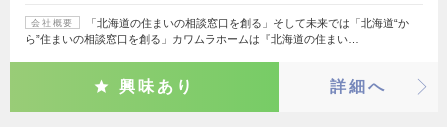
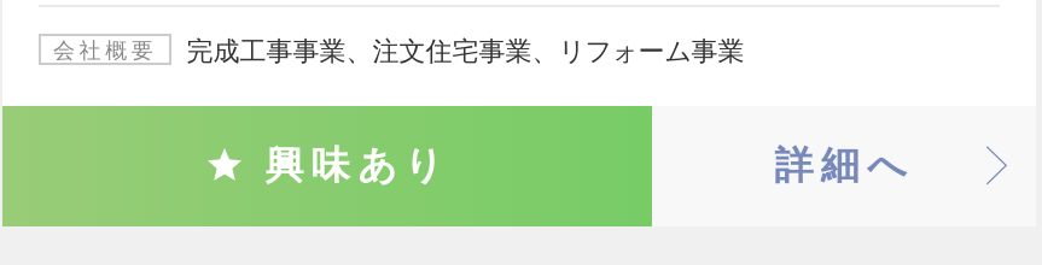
[25,17,409,45] 「北海道の住まいの相談窓口を創る」そして未来では「北海道“か | ら”住まいの相談窓口を創る」カワムラホームは『北海道の住まい… -> [186,35,744,64] 完成工事事業、注文住宅事業、リフォーム事業

